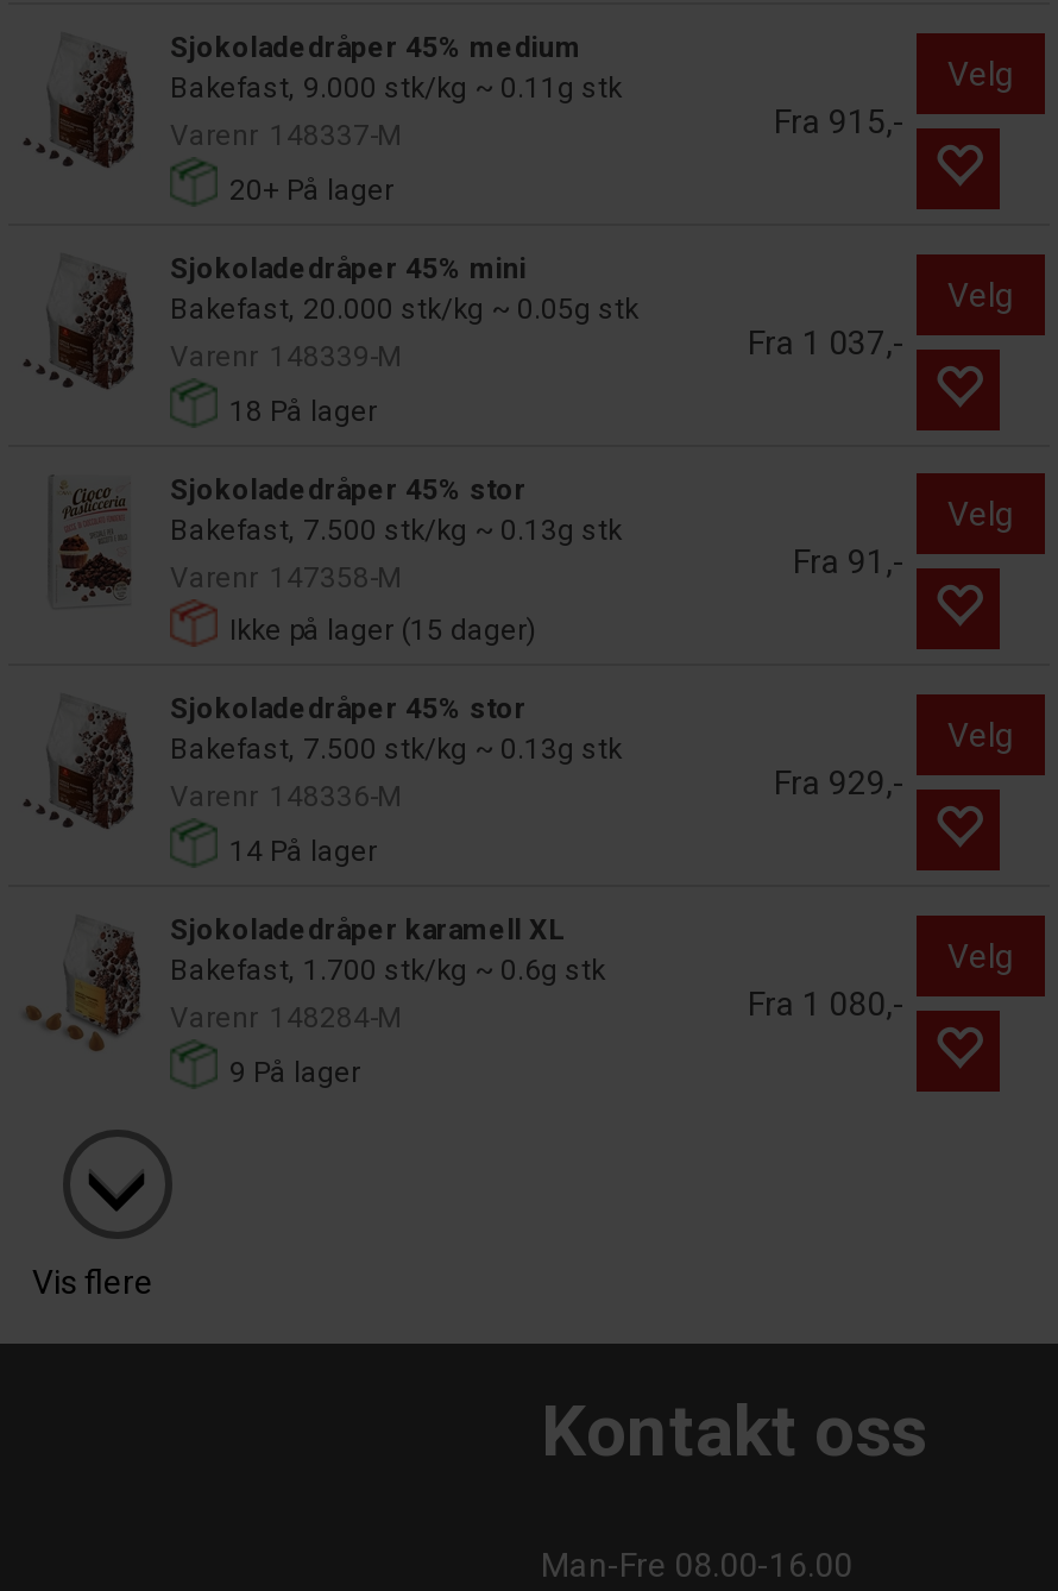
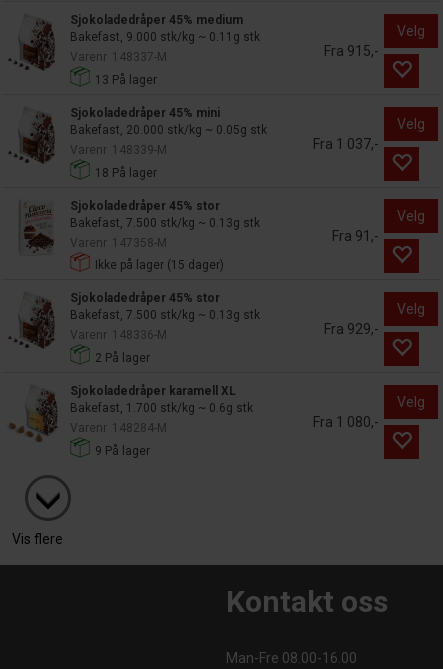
[229,174,393,207] 20+ På lager -> [95,73,157,87] 13 På lager
[229,835,377,868] 14 På lager -> [95,351,150,365] 2 På lager

